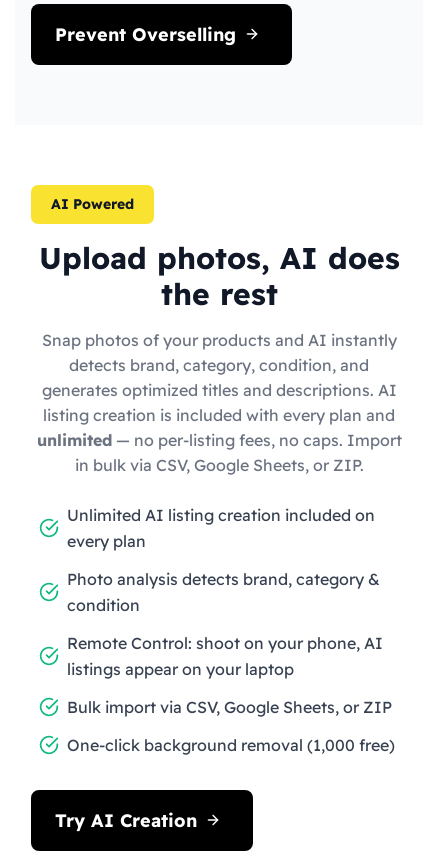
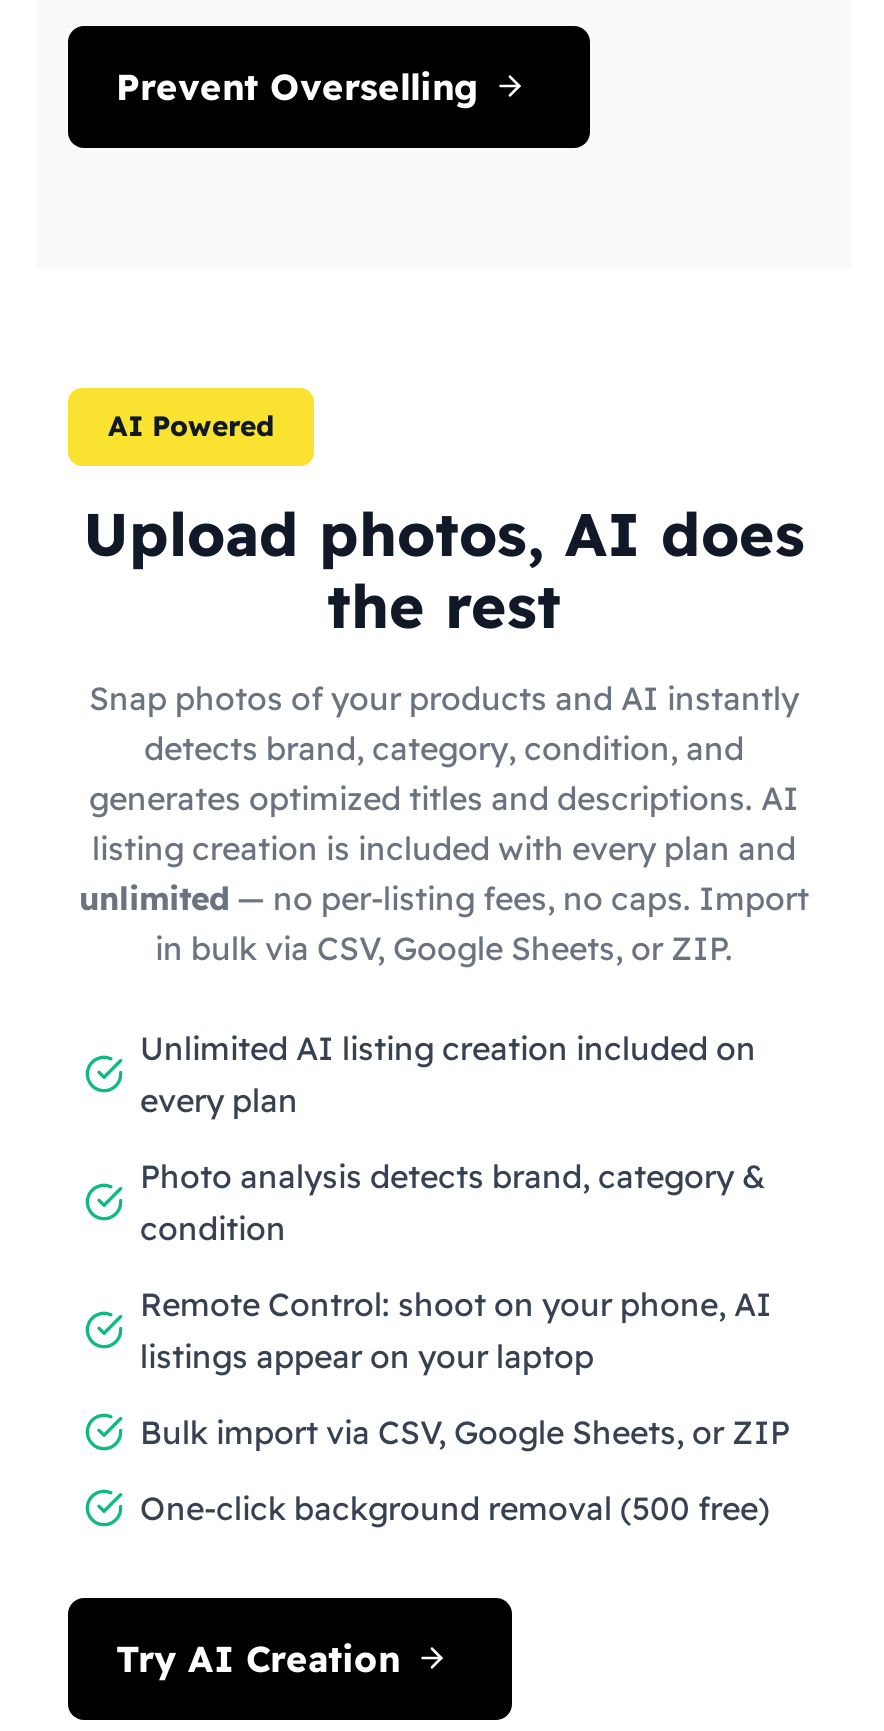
[67,735,395,755] One-click background removal (1,000 free) -> [140,1488,770,1528] One-click background removal (500 free)

